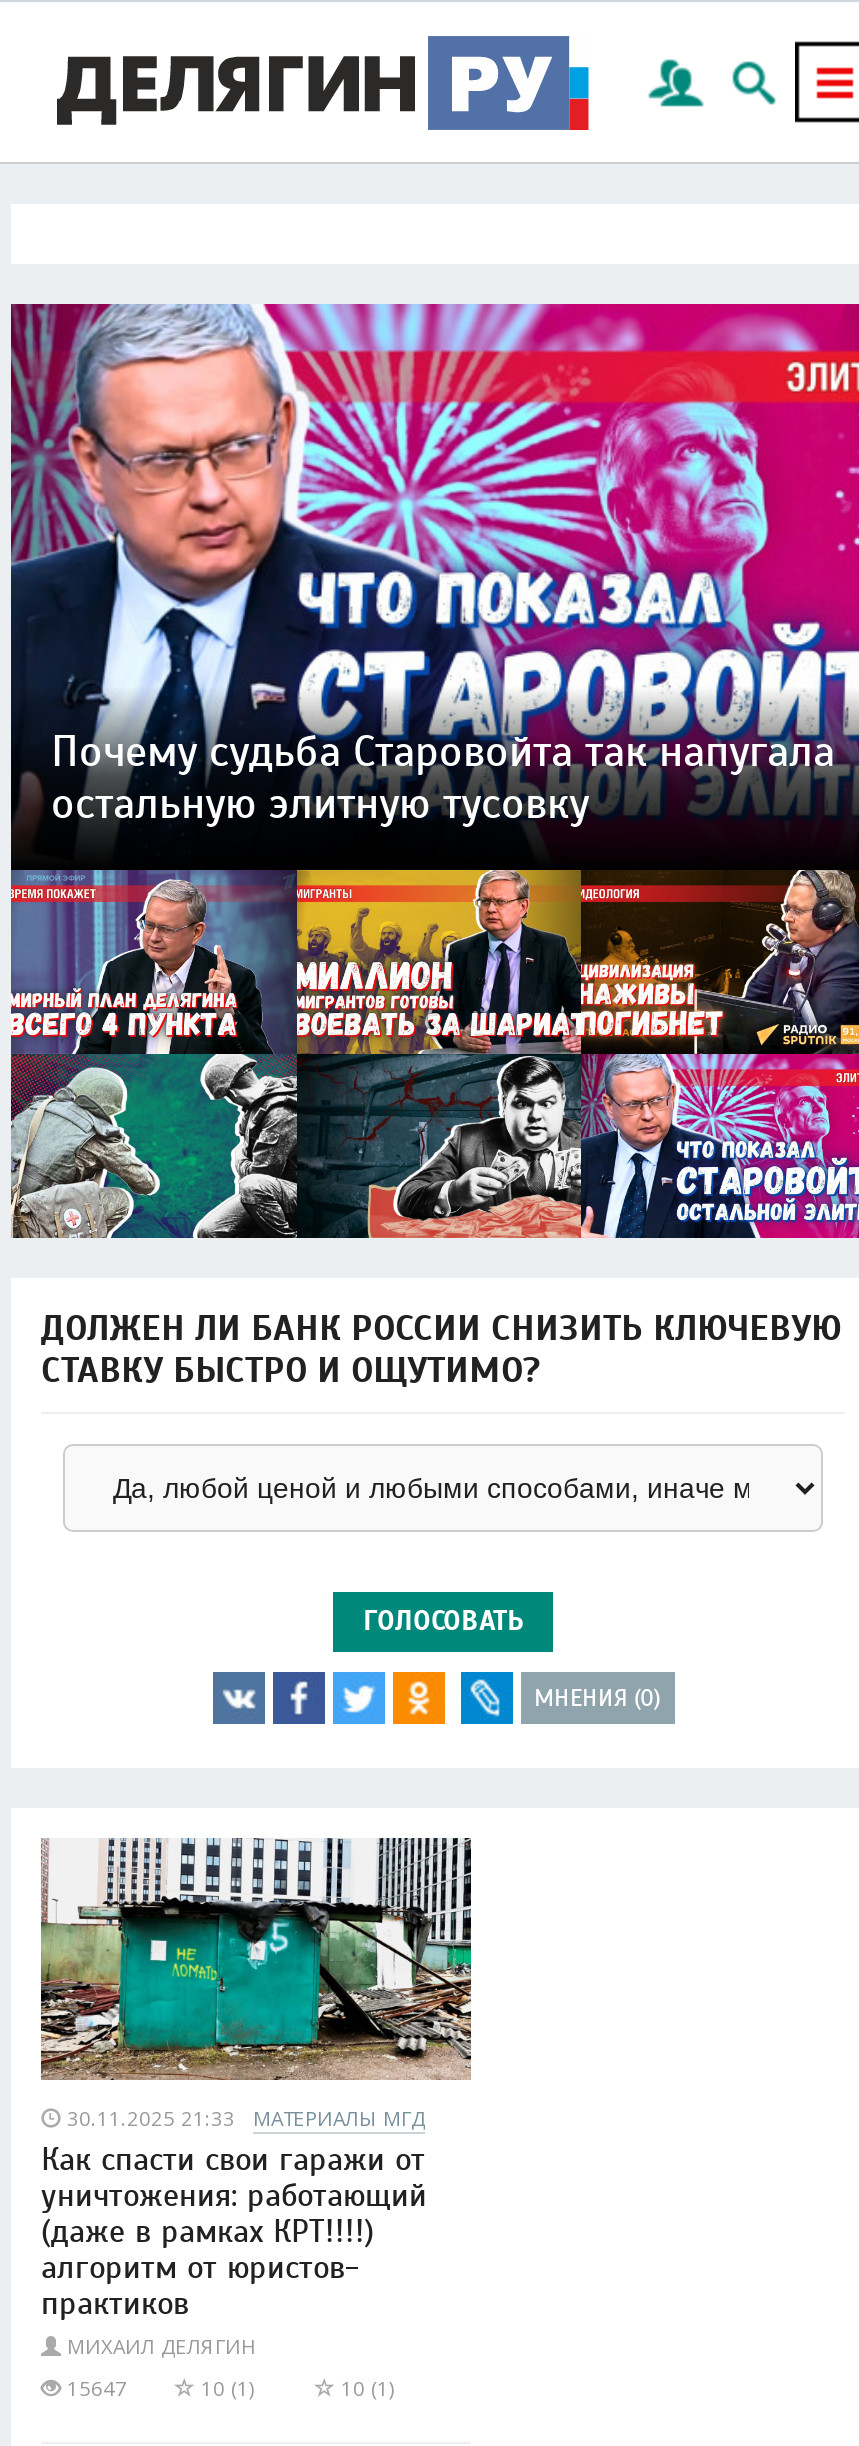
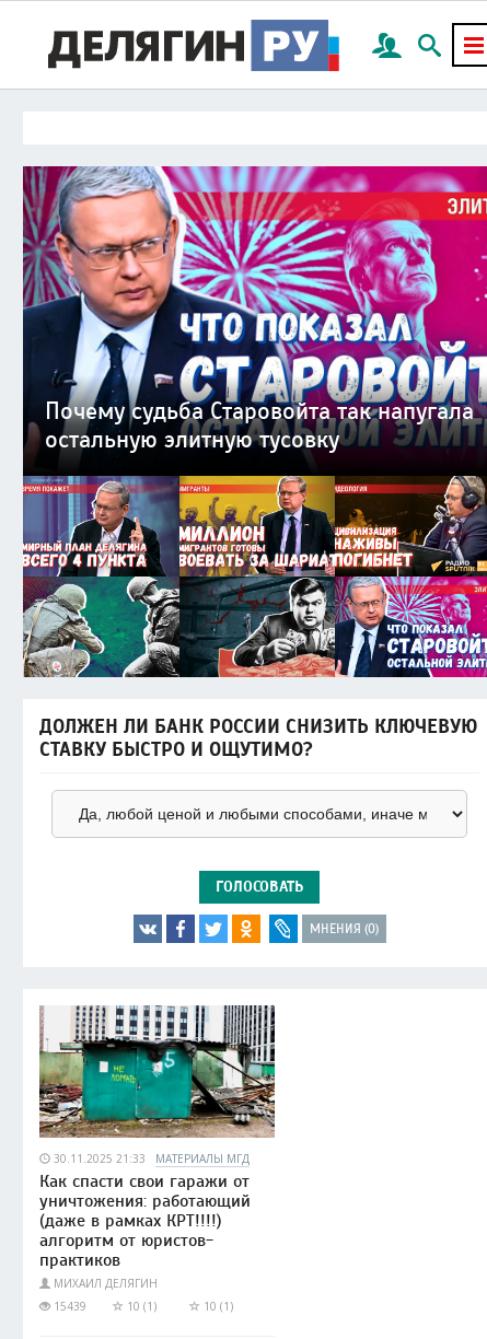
[67,2373,139,2401] 15647 -> [54,1298,93,1313] 15439

